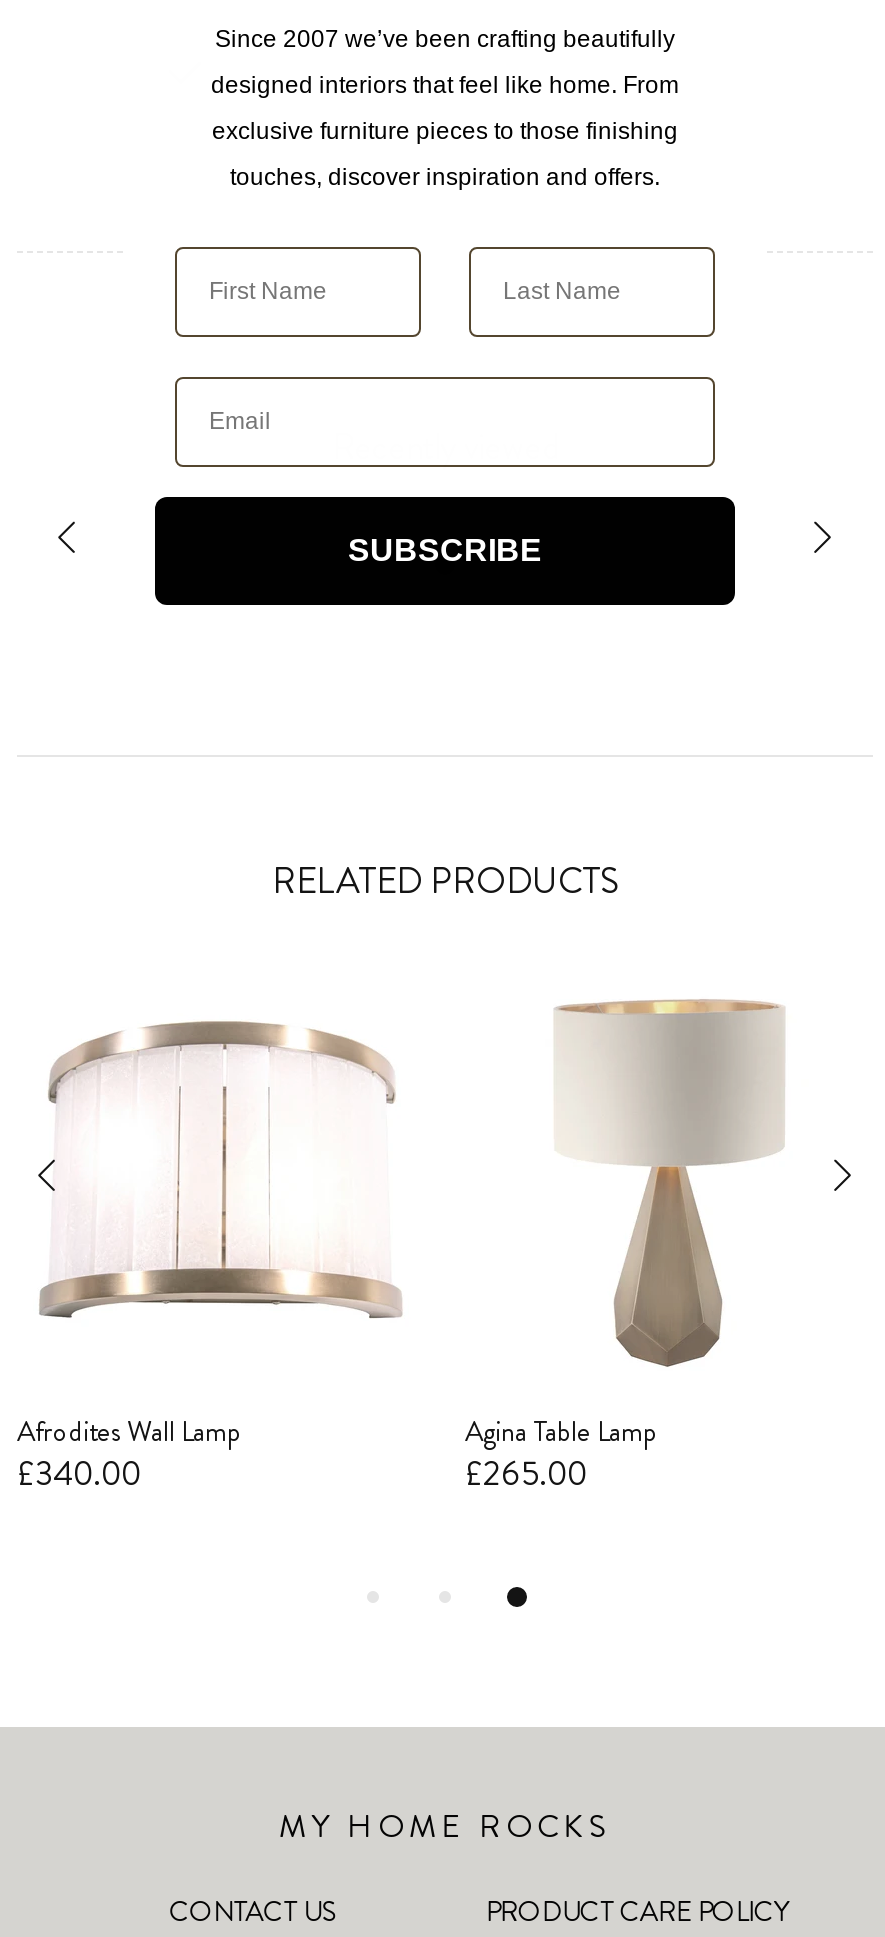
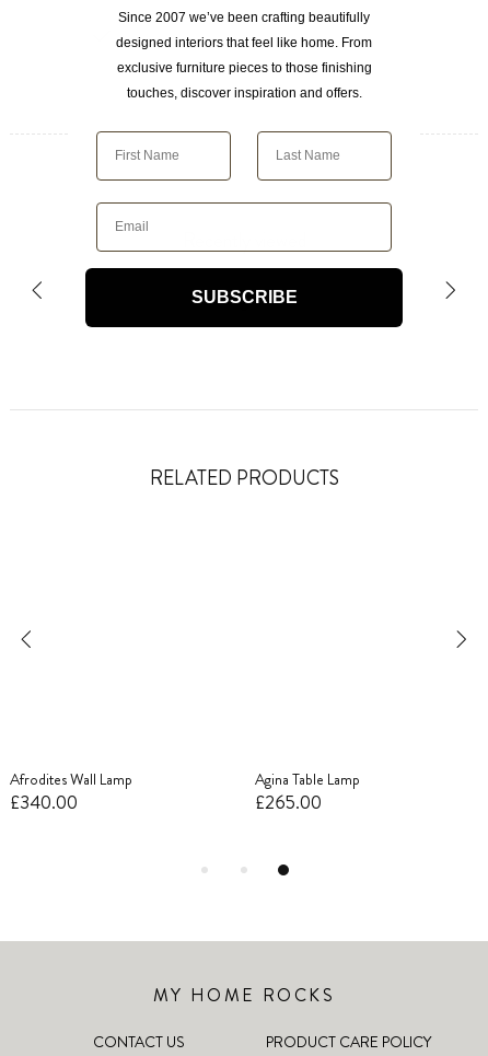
[555,999,785,1369] [image] -> none
[39,1019,403,1319] [image] -> none

